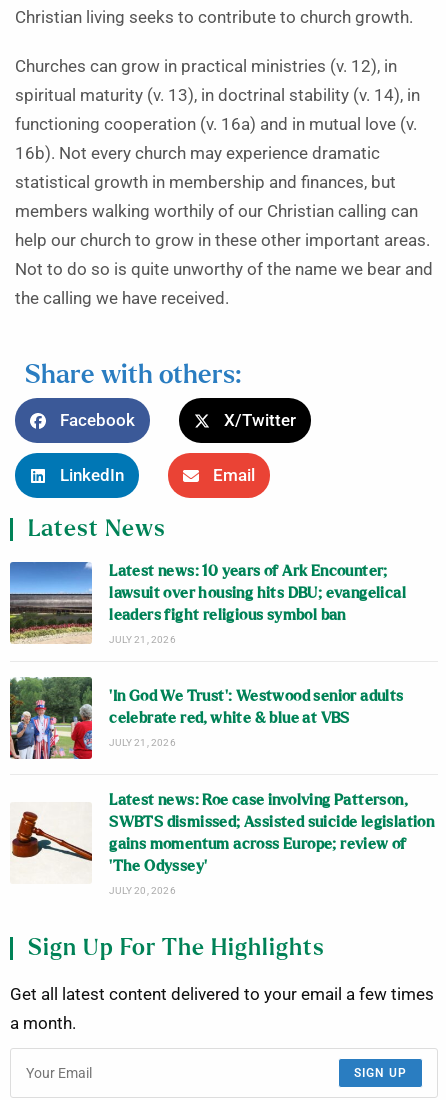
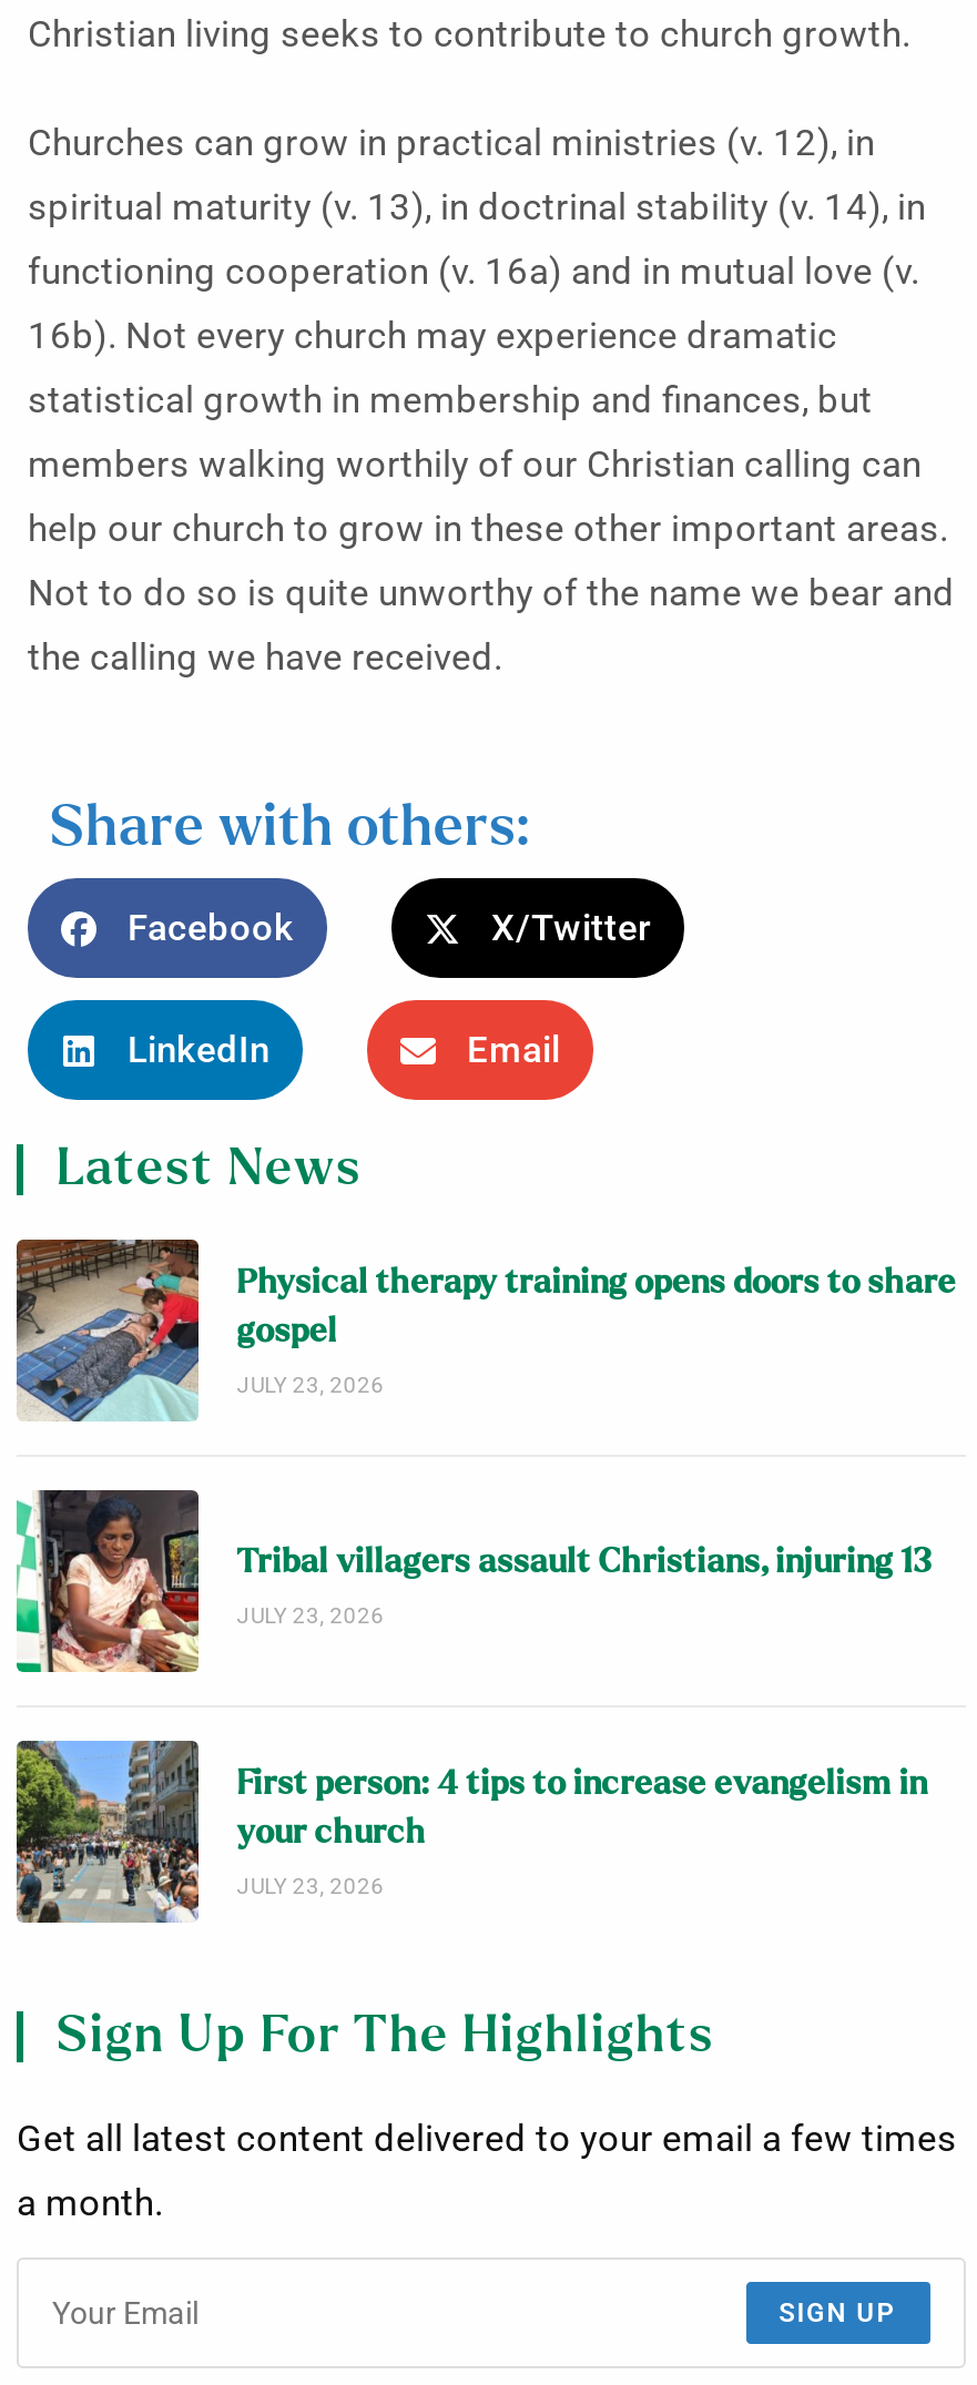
[9,561,406,644] [image] | Latest news: 10 years of Ark Encounter; | lawsuit over housing hits DBU; evangelical | leaders fight religious symbol ban | JULY 21, 2026 -> [14,1237,956,1421] [image] | Physical therapy training opens doors to share | gospel | JULY 23, 2026
[9,676,404,760] [image] | ‘In God We Trust’: Westwood senior adults | celebrate red, white & blue at VBS | JULY 21, 2026 -> [14,1488,939,1674] [image] | Tribal villagers assault Christians, injuring 13 | JULY 23, 2026
[10,793,434,896] [image] | Latest news: Roe case involving Patterson, | SWBTS dismissed; Assisted suicide legislation | gains momentum across Europe; review of | ‘The Odyssey’ | JULY 20, 2026 -> [14,1739,928,1925] [image] | First person: 4 tips to increase evangelism in | your church | JULY 23, 2026

